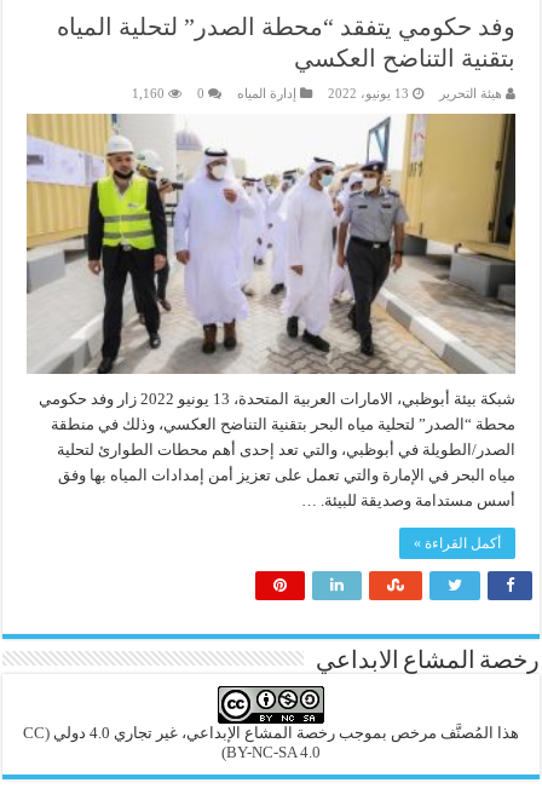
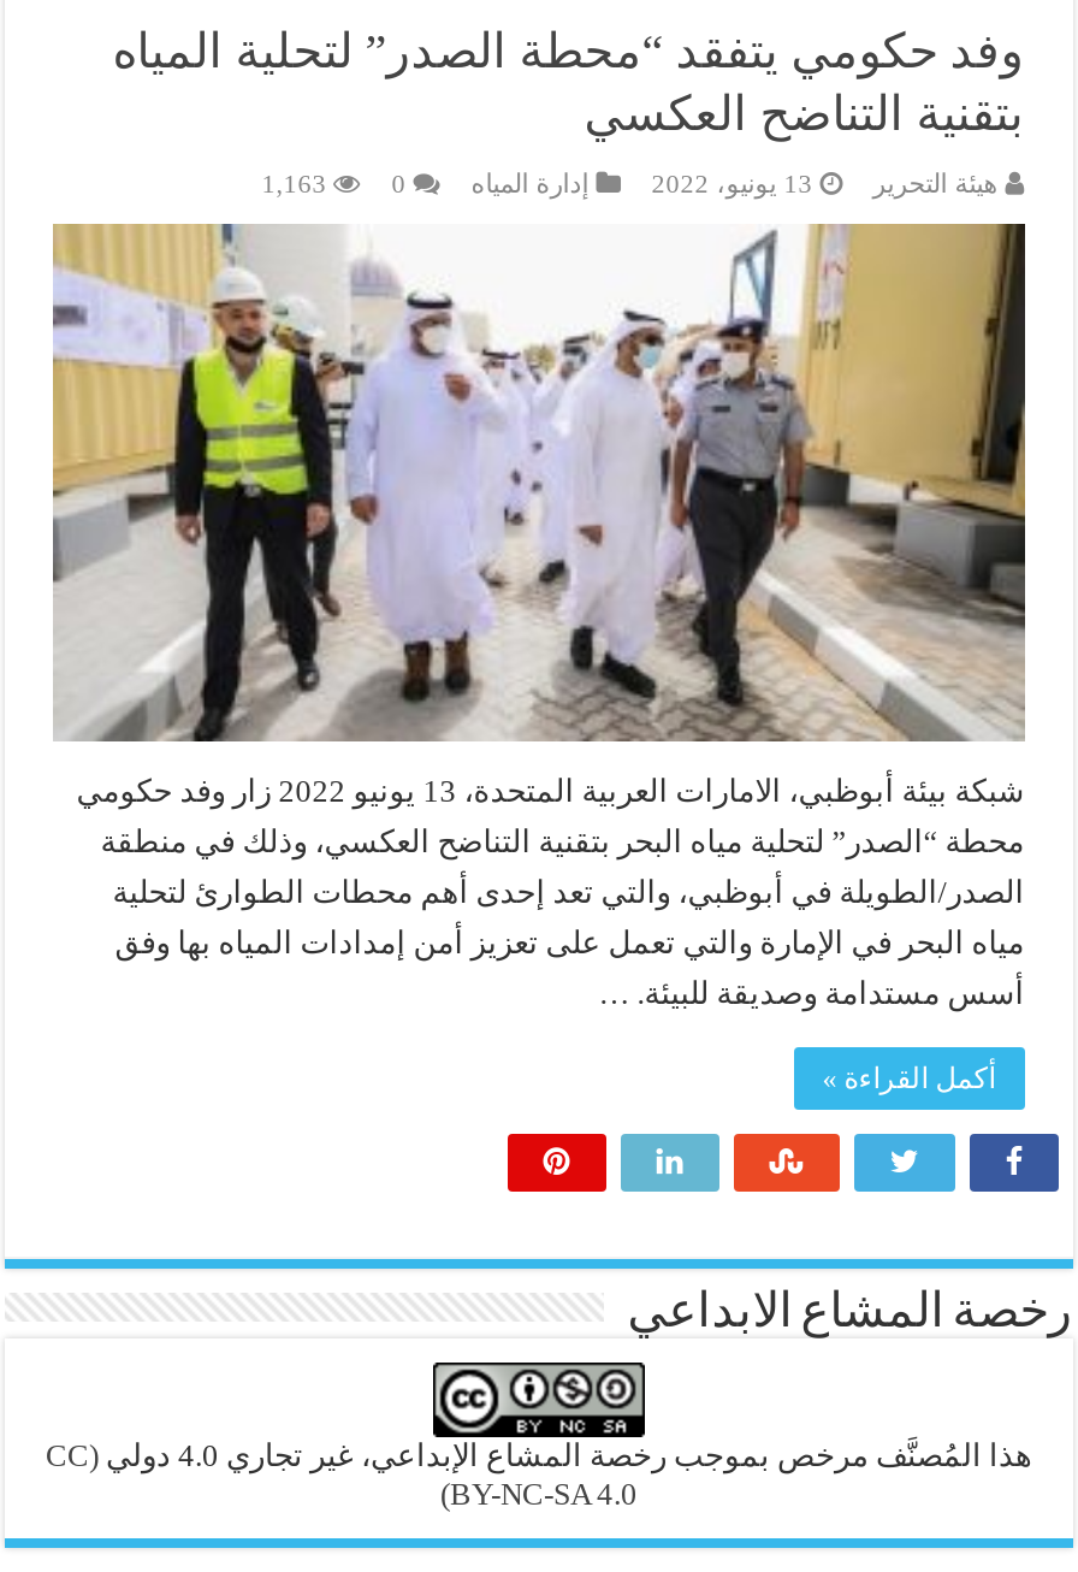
[133,86,166,101] 1,160 -> [264,169,329,198] 1,163

